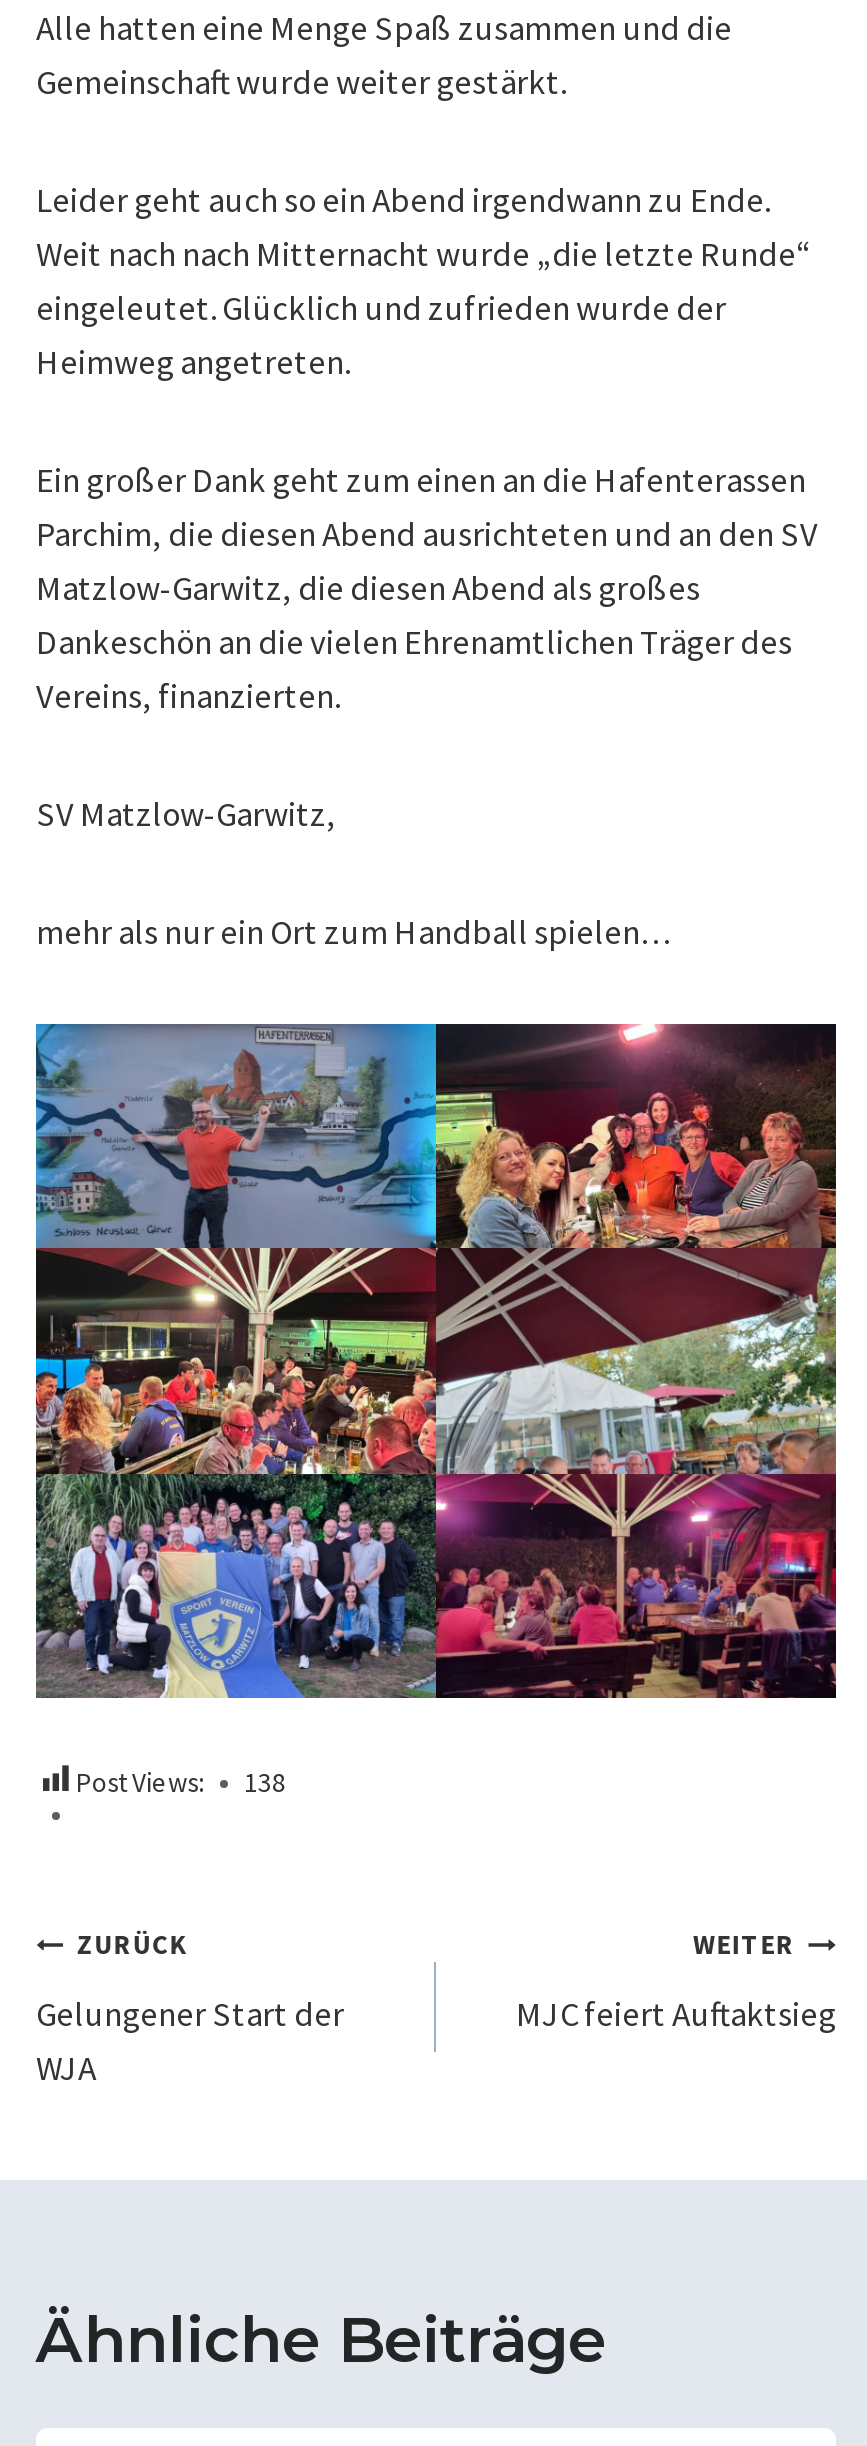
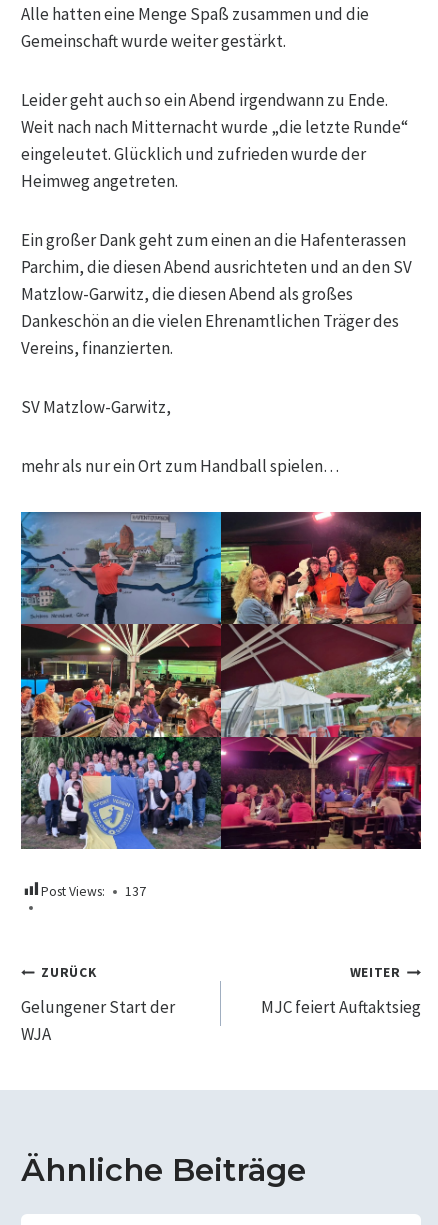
[76,1767,286,1801] Post Views: 138 -> [41,883,146,900] Post Views: 137

